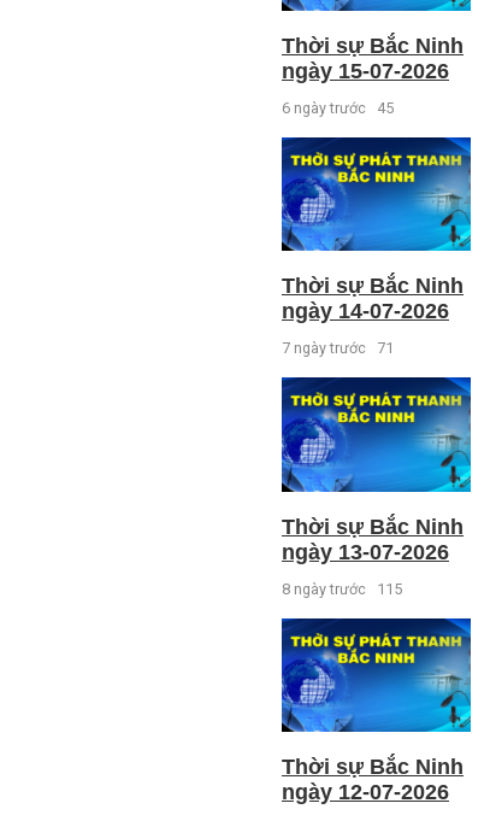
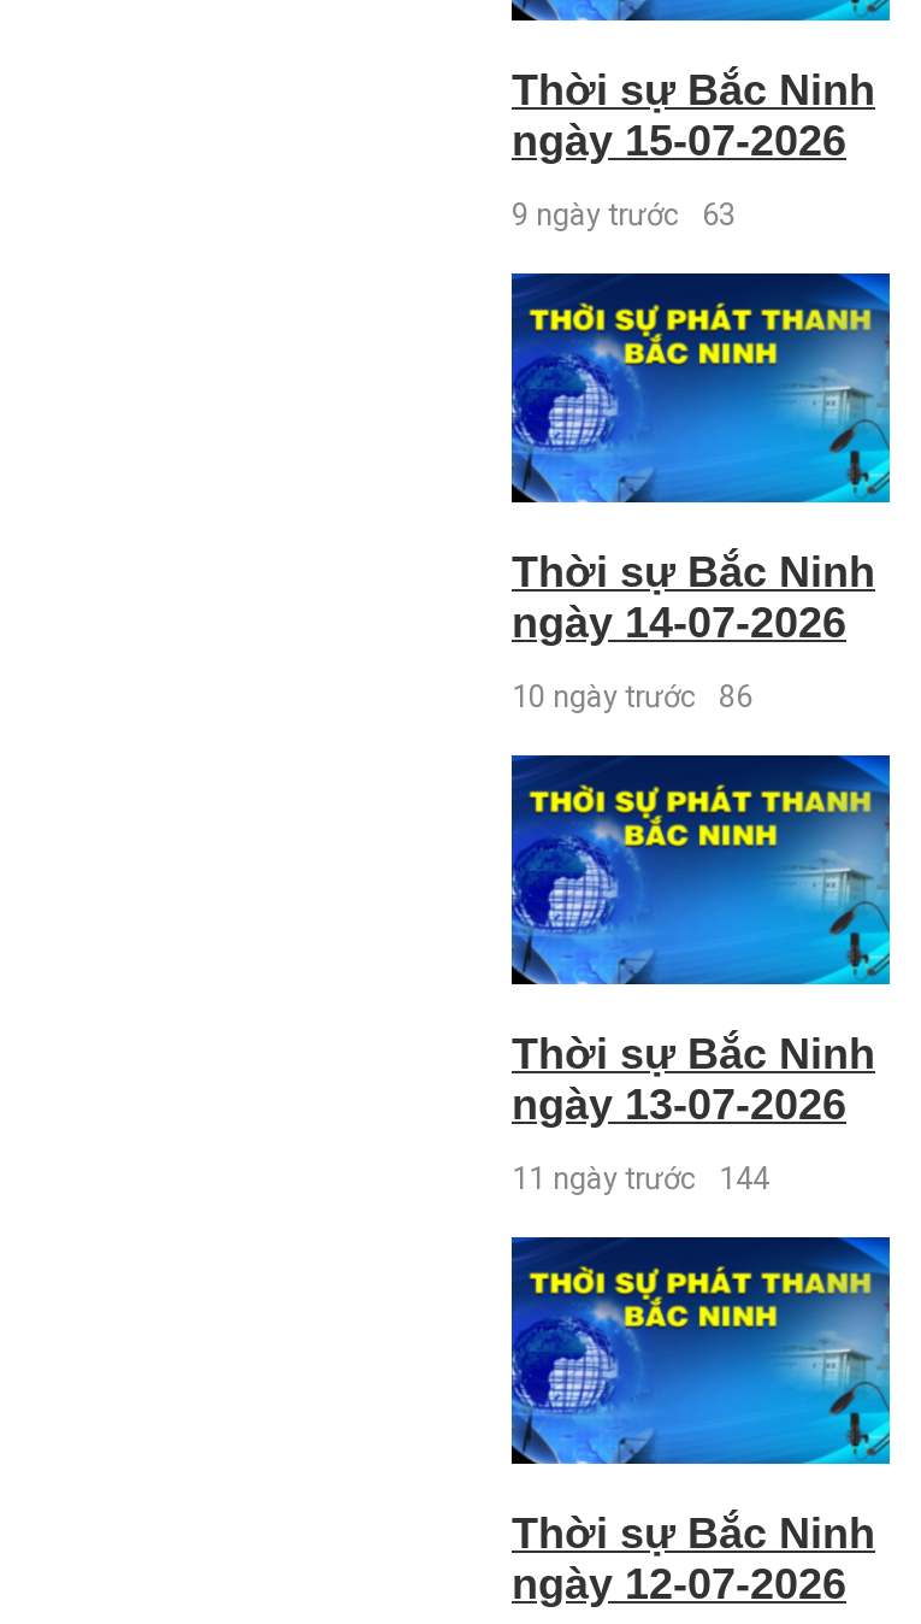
[282,99,394,117] 6 ngày trước 45 -> [512,197,736,233] 9 ngày trước 63
[282,339,394,357] 7 ngày trước 71 -> [512,678,752,714] 10 ngày trước 86
[282,580,402,598] 8 ngày trước 115 -> [512,1159,769,1195] 11 ngày trước 144

